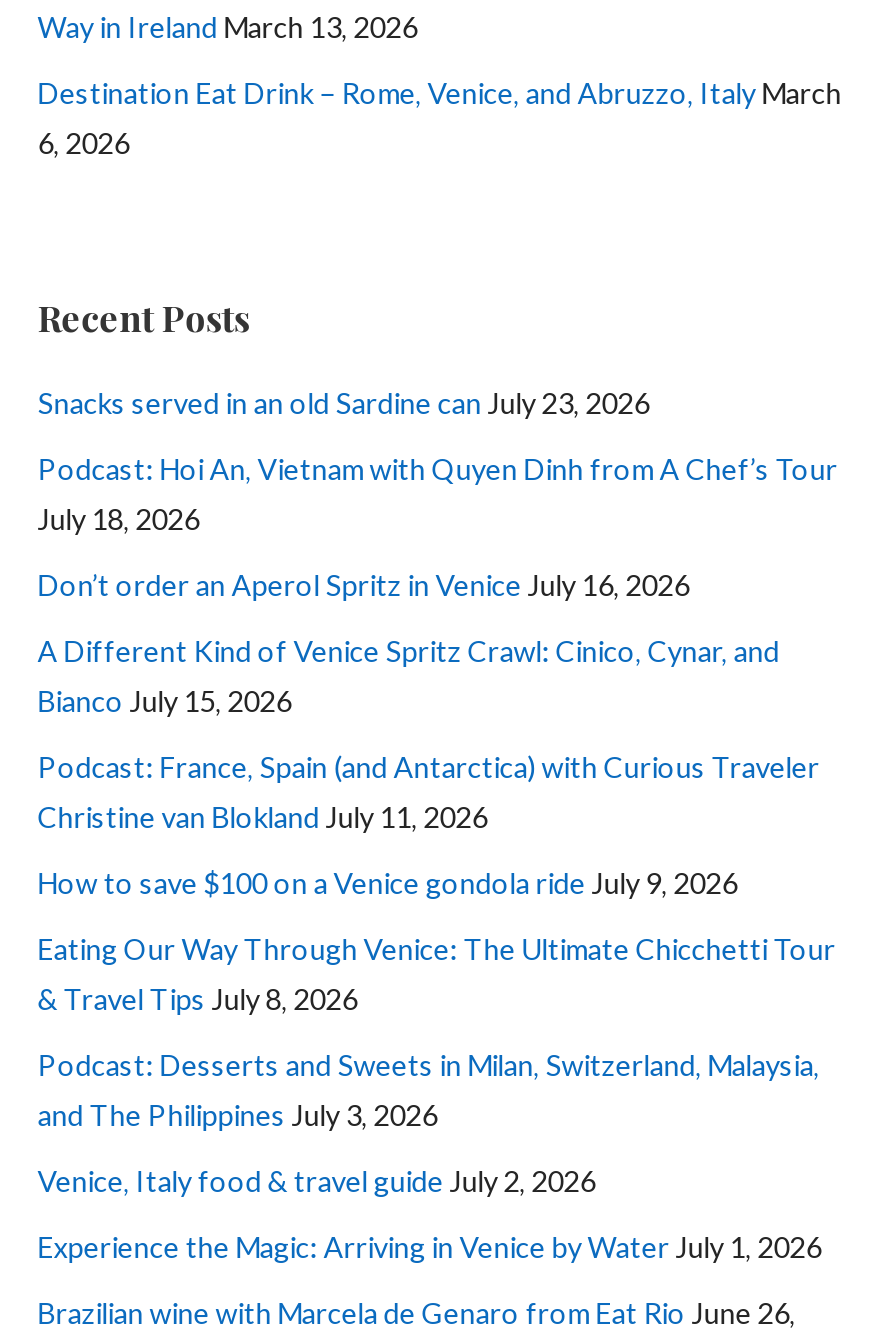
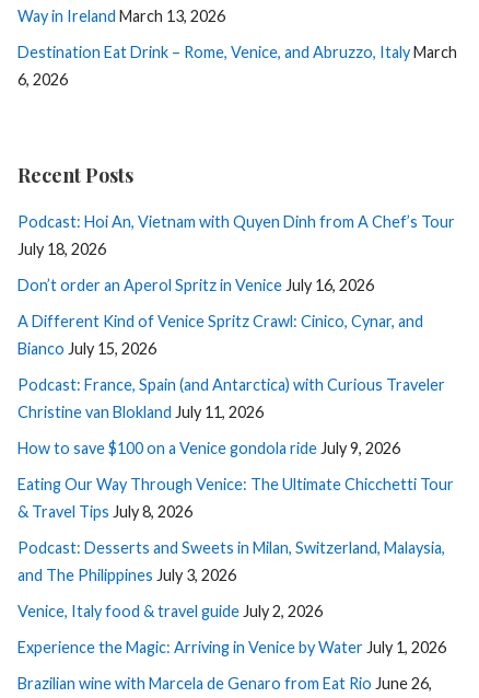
[37,386,649,420] Snacks served in an old Sardine can July 23, 2026 -> none

